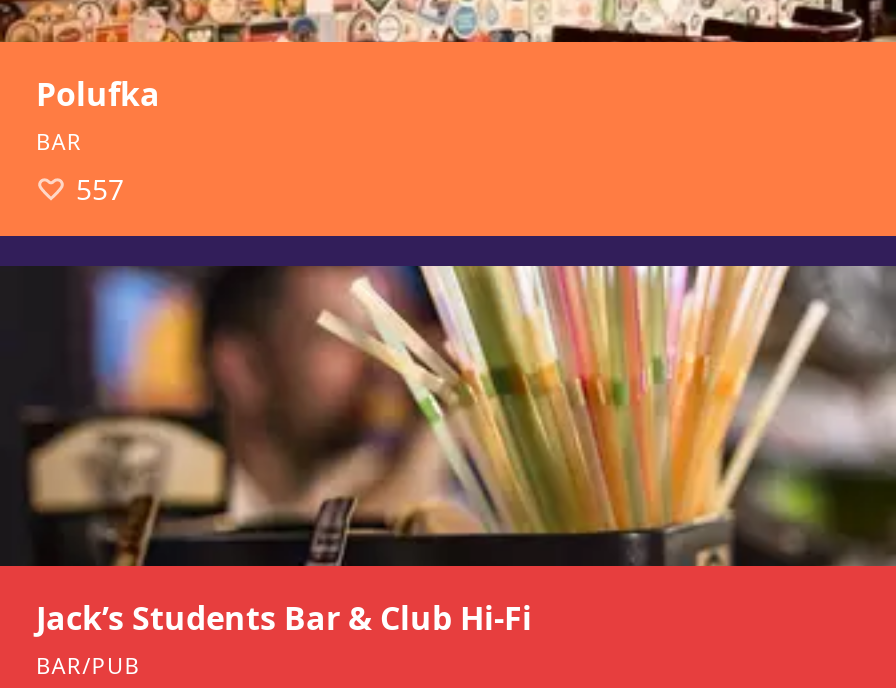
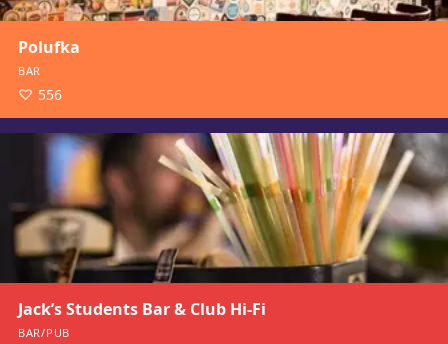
[76,170,124,208] 557 -> [38,85,62,104] 556

